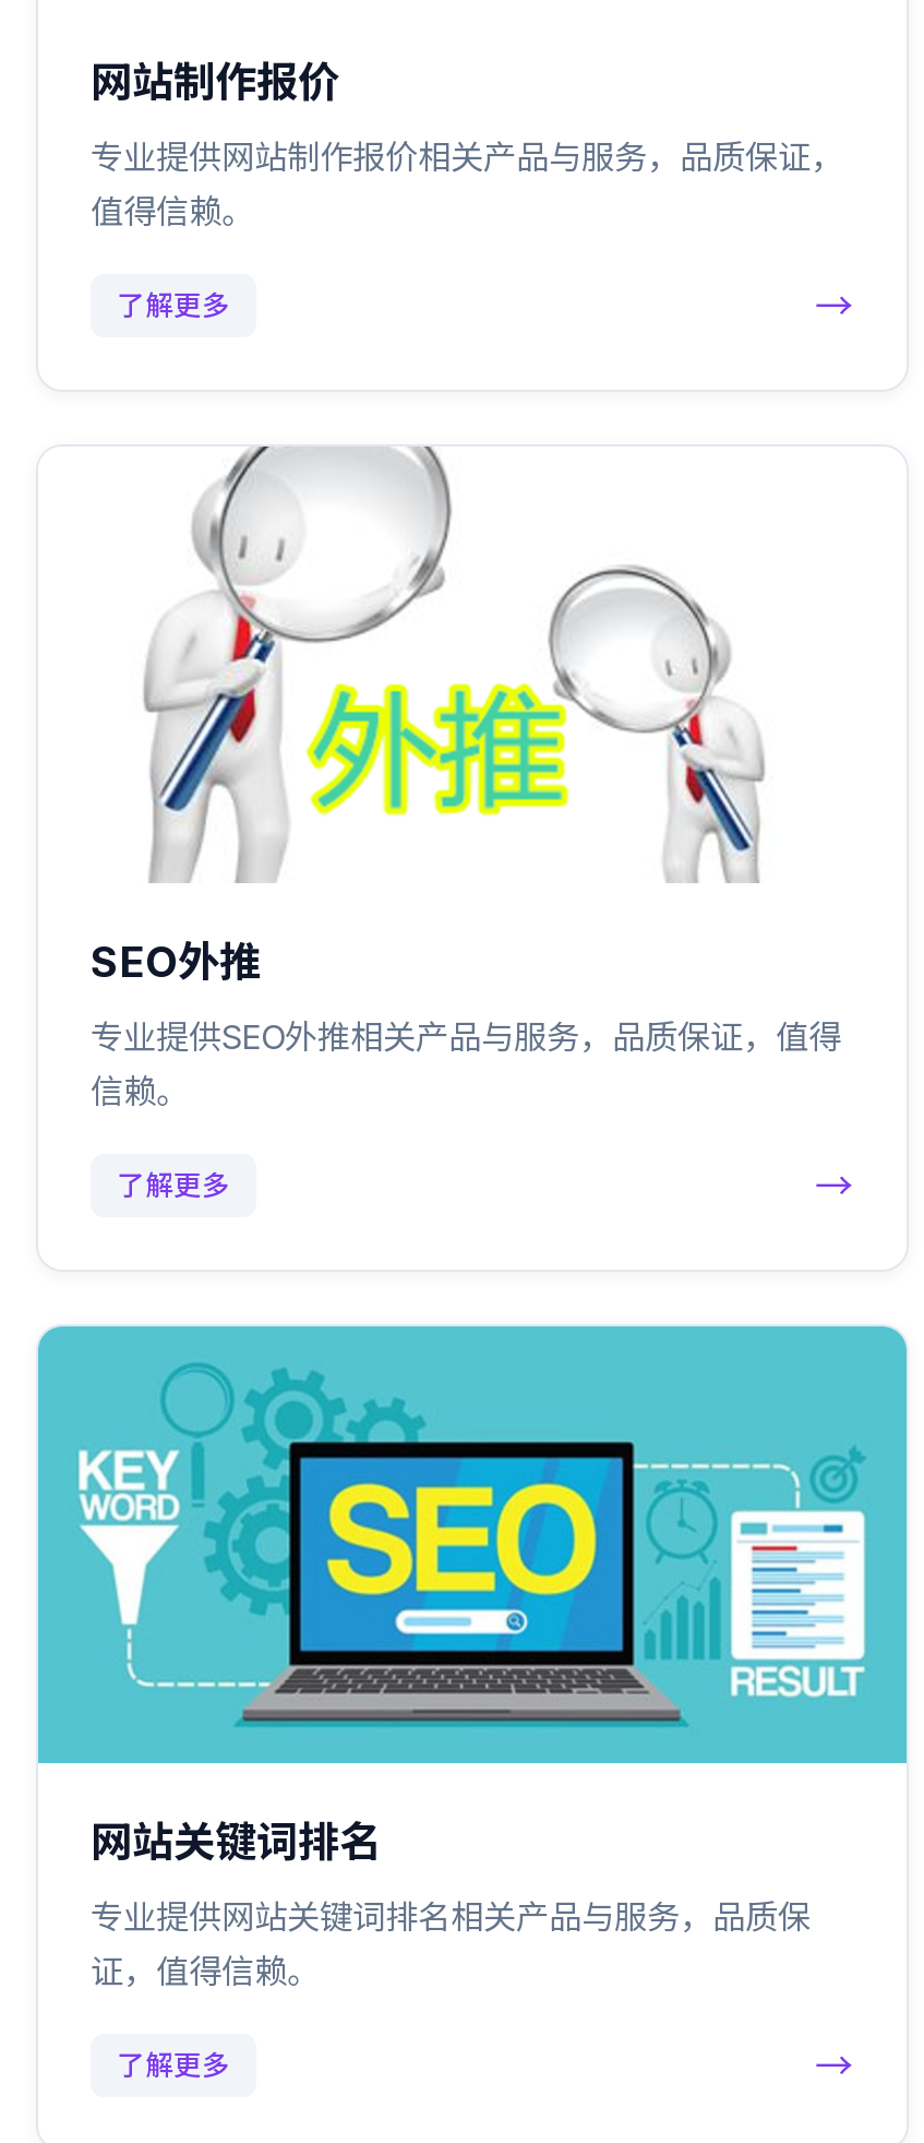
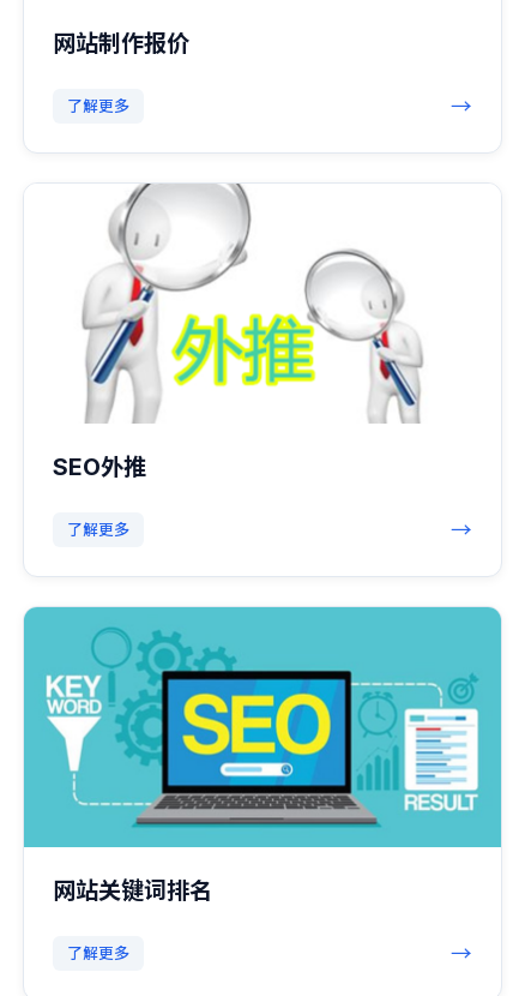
[91,136,843,233] 专业提供网站制作报价相关产品与服务，品质保证， | 值得信赖。 -> none
[91,1016,841,1112] 专业提供SEO外推相关产品与服务，品质保证，值得 | 信赖。 -> none
[91,1896,811,1992] 专业提供网站关键词排名相关产品与服务，品质保 | 证，值得信赖。 -> none

